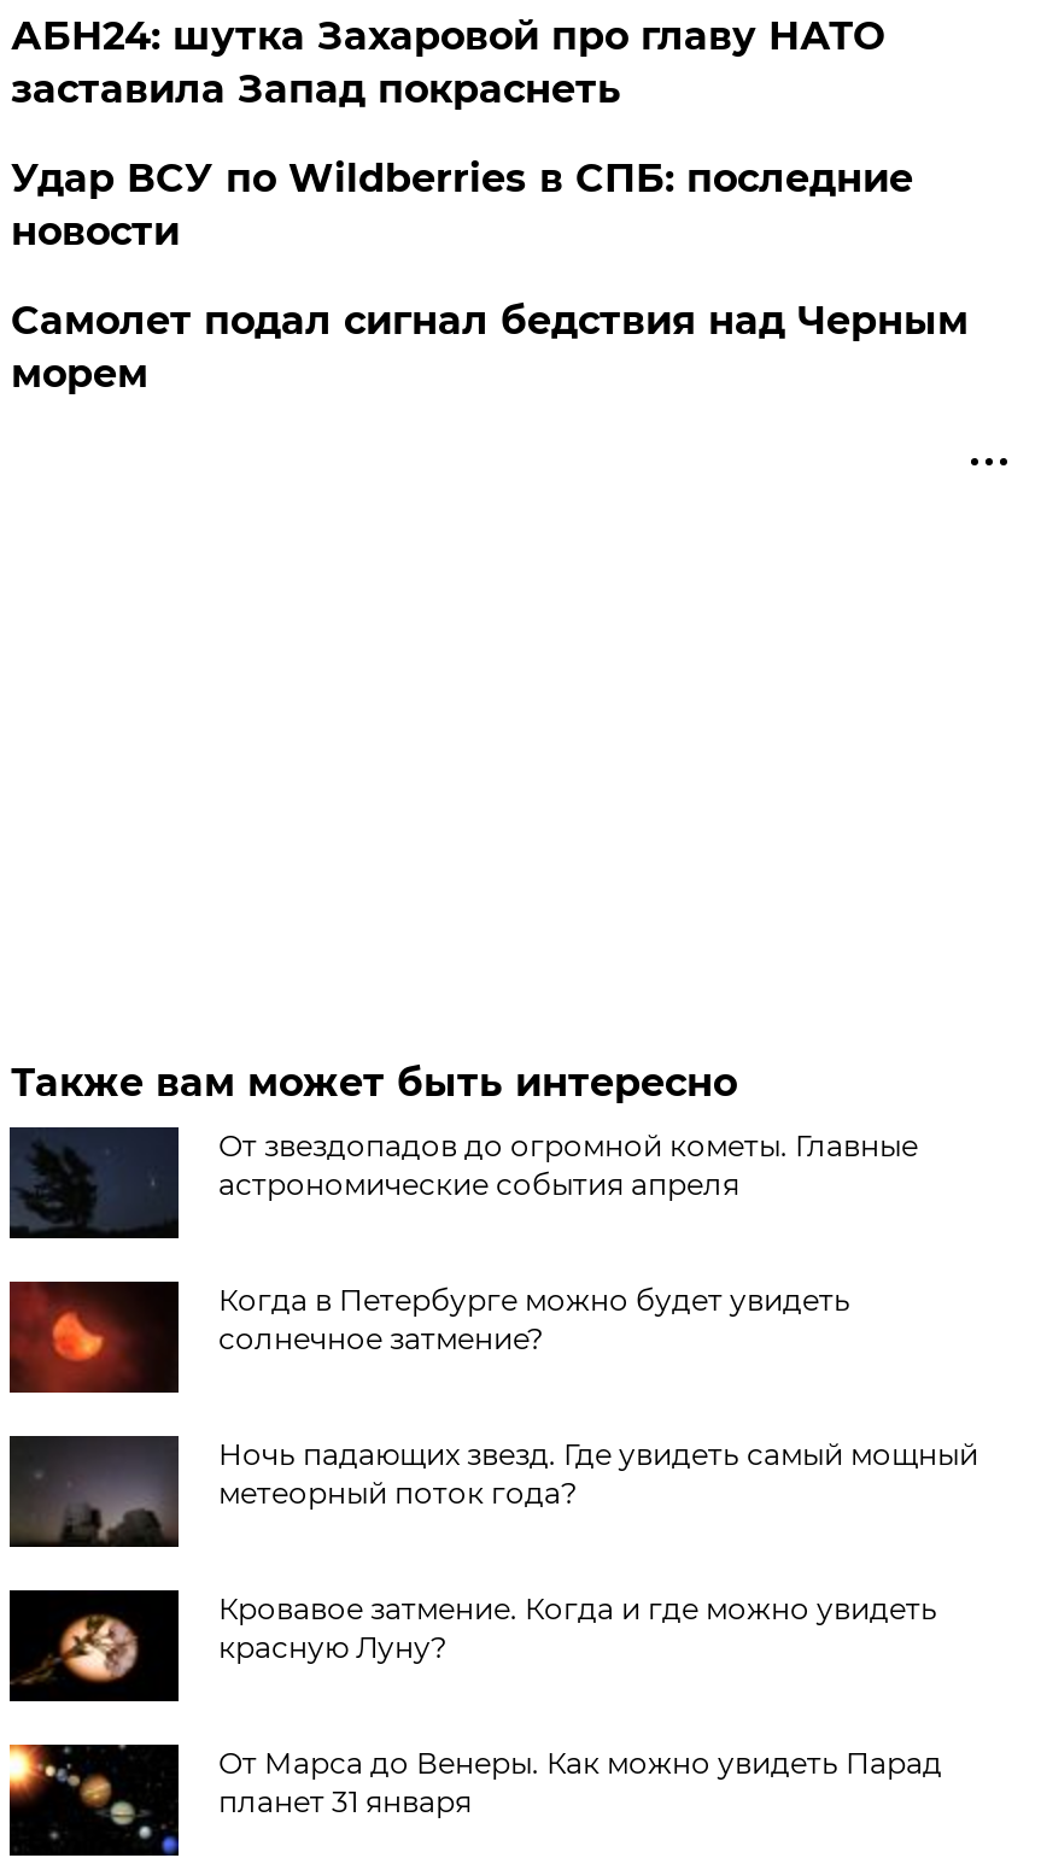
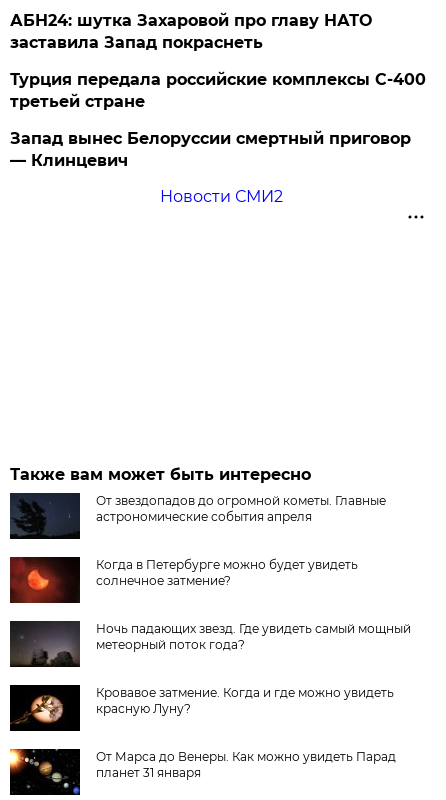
[11,156,968,397] Удар ВСУ по Wildberries в СПБ: последние | новости | Самолет подал сигнал бедствия над Черным | морем -> [10,70,426,206] Турция передала российские комплексы С-400 | третьей стране | Запад вынес Белоруссии смертный приговор | — Клинцевич | Новости СМИ2

